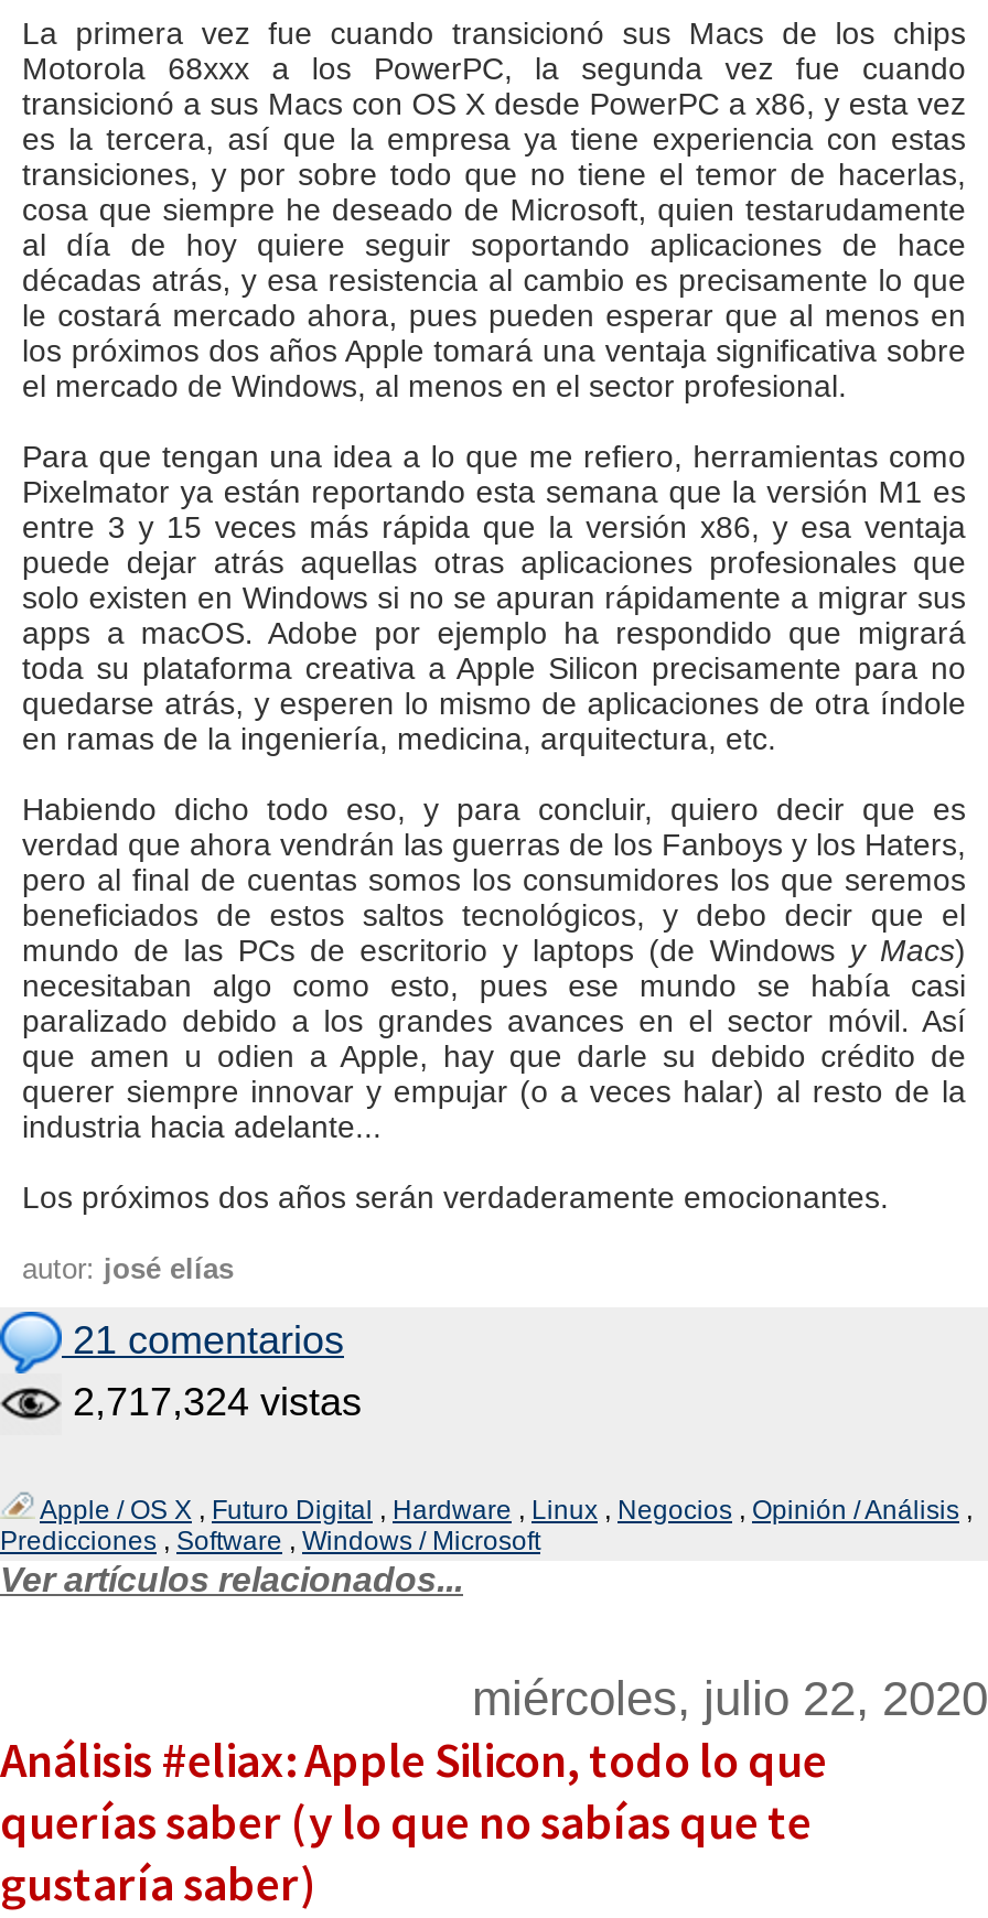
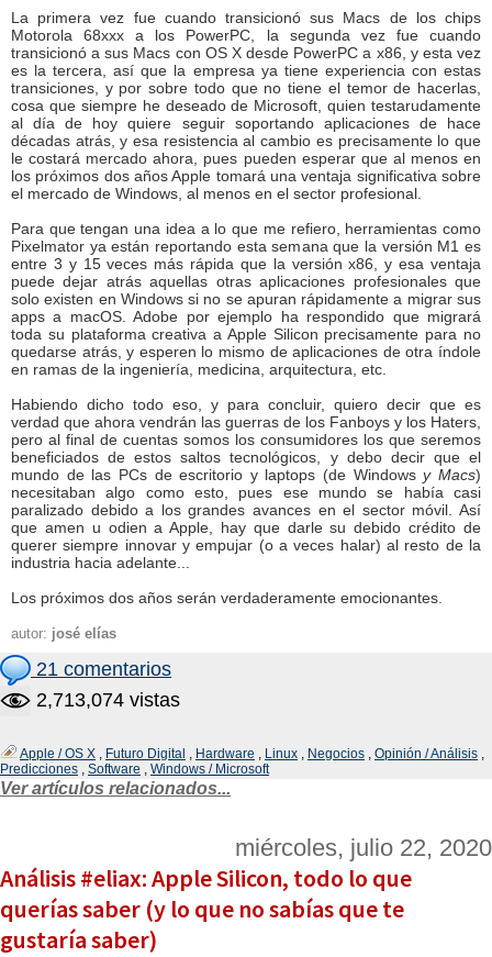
[62,1380,362,1424] 2,717,324 vistas -> [31,689,180,711] 2,713,074 vistas

